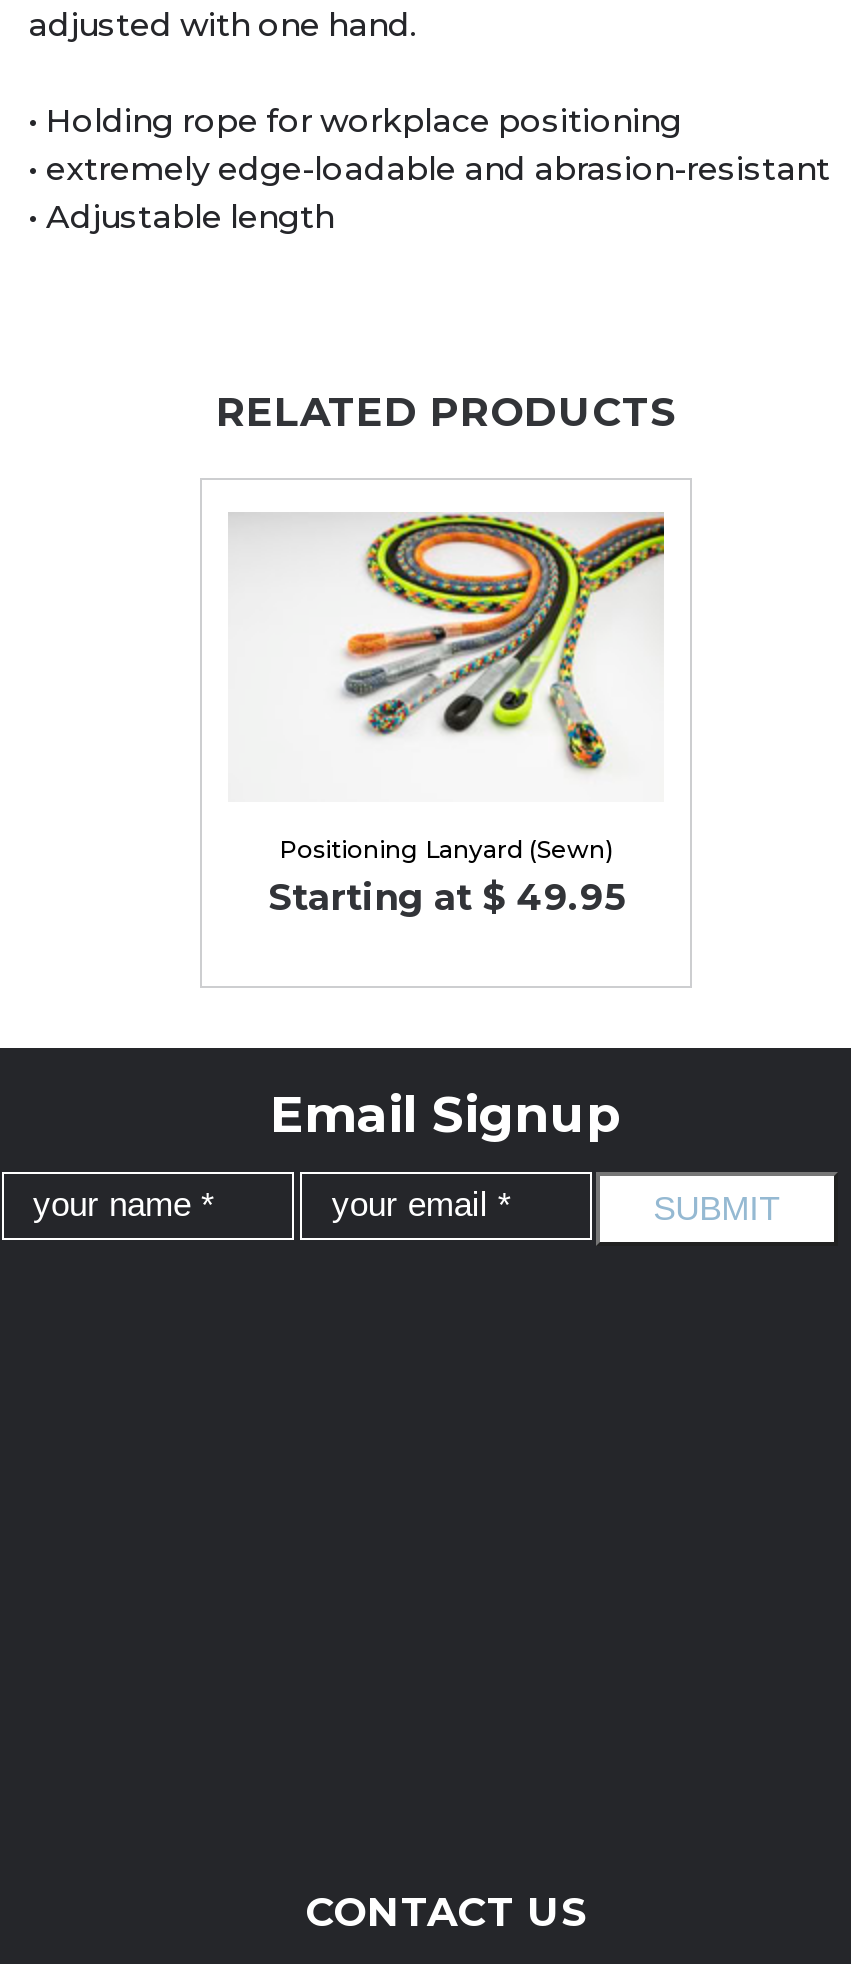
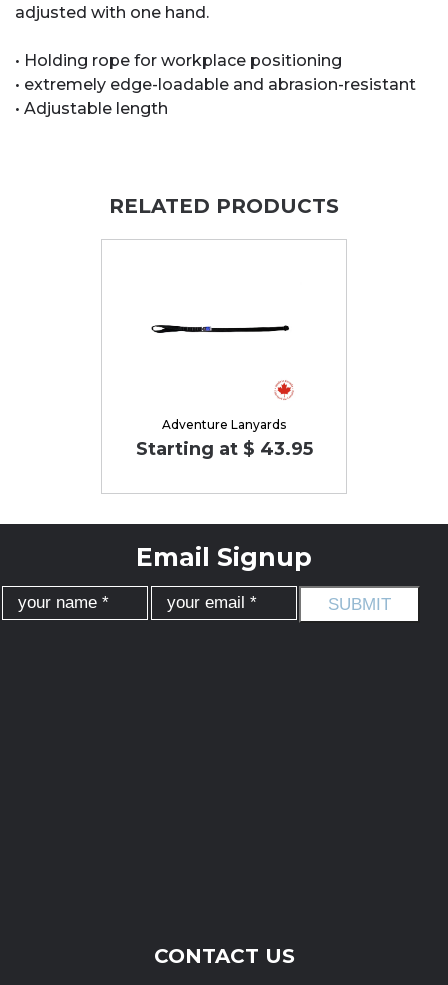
[228,512,666,790] [image] -> none
[268,835,624,921] Positioning Lanyard (Sewn) | Starting at $ 49.95 -> [135,417,312,460] Adventure Lanyards | Starting at $ 43.95

